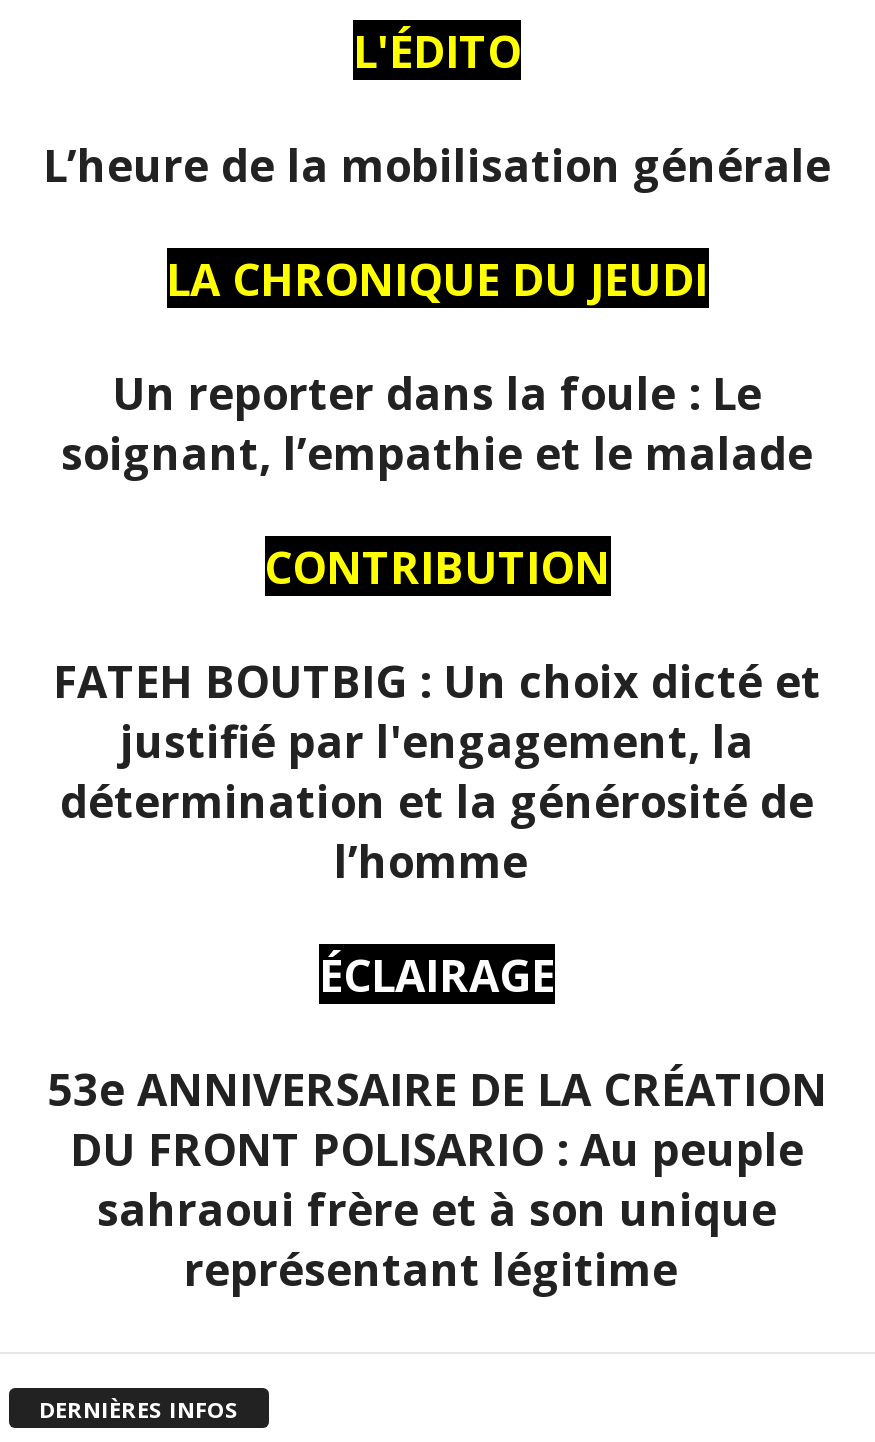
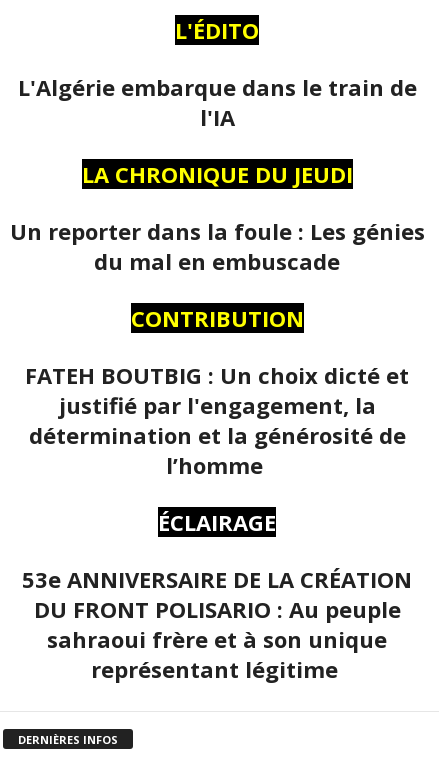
[43,134,831,194] L’heure de la mobilisation générale -> [17,72,416,132] L'Algérie embarque dans le train de | l'IA
[61,362,813,482] Un reporter dans la foule : Le | soignant, l’empathie et le malade -> [9,216,424,276] Un reporter dans la foule : Les génies | du mal en embuscade

